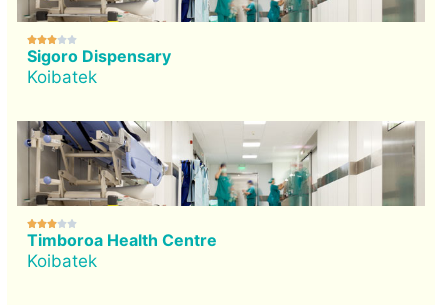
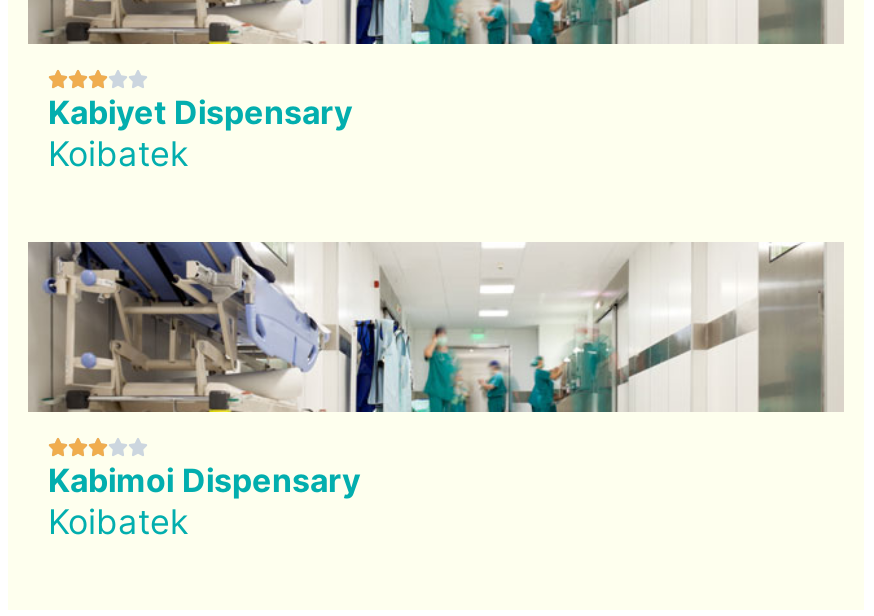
[27,46,171,66] Sigoro Dispensary -> [48,91,352,131] Kabiyet Dispensary
[27,230,217,250] Timboroa Health Centre -> [48,459,360,499] Kabimoi Dispensary

